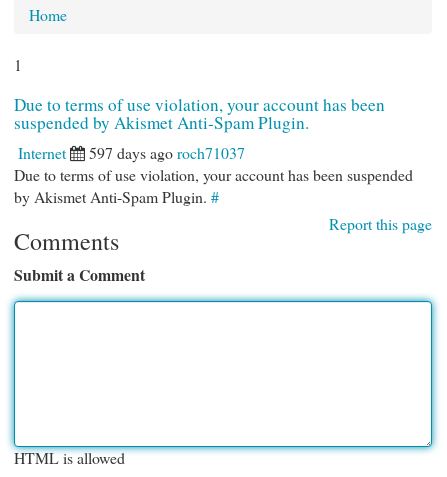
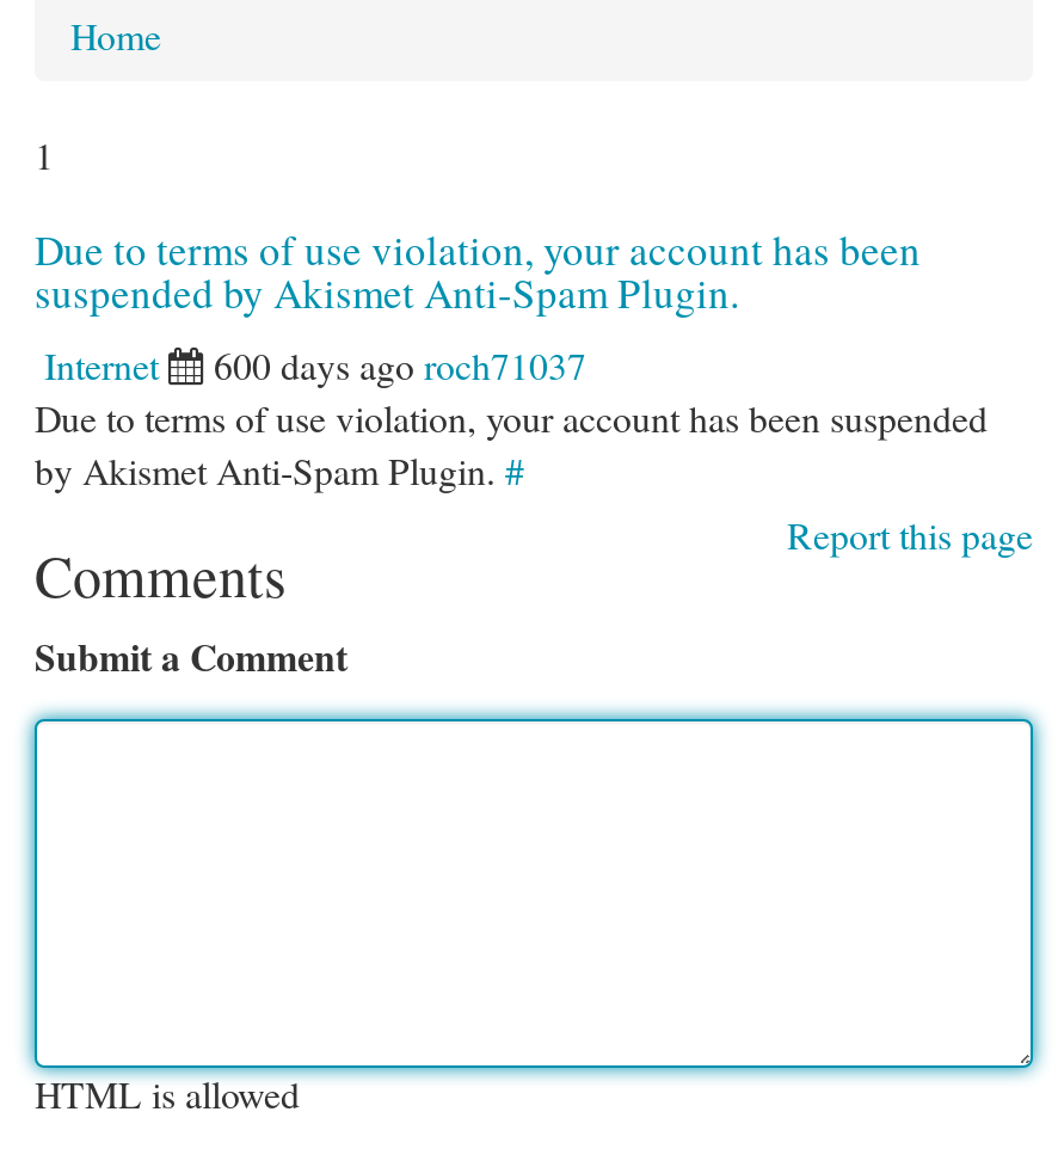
[18,142,245,163] Internet 597 days ago roch71037 -> [44,339,586,389] Internet 600 days ago roch71037

